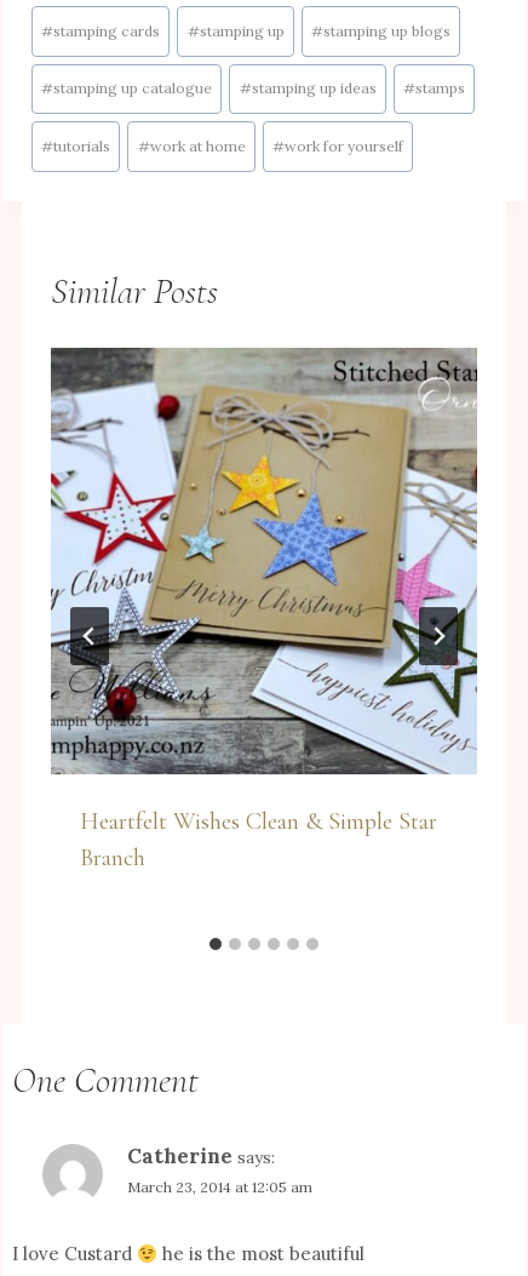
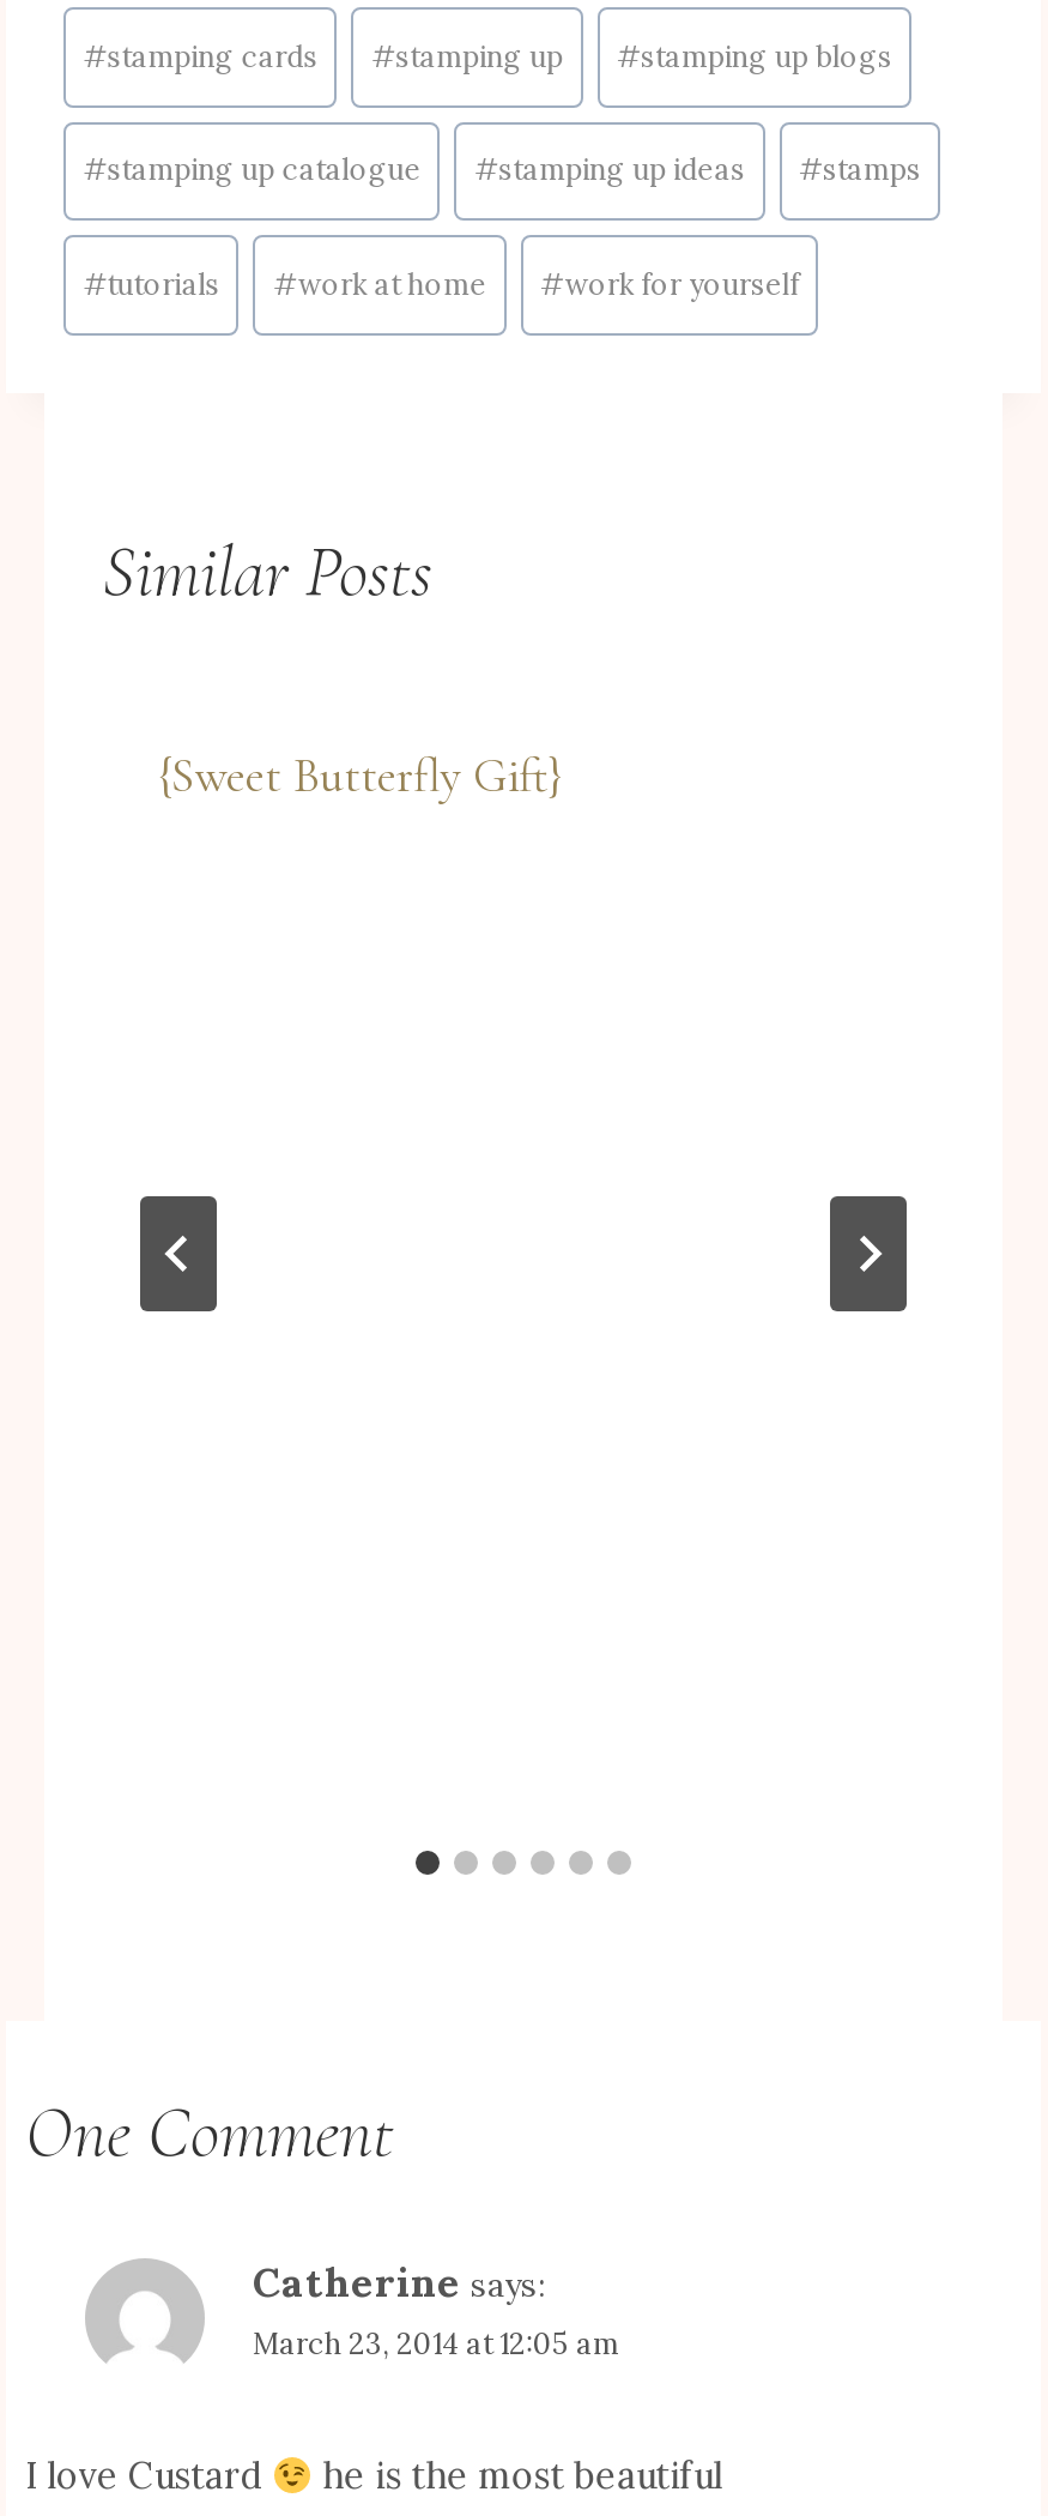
[50,347,478,776] [image] -> none
[80,807,437,873] Heartfelt Wishes Clean & Simple Star | Branch -> [159,748,562,806] {Sweet Butterfly Gift}

